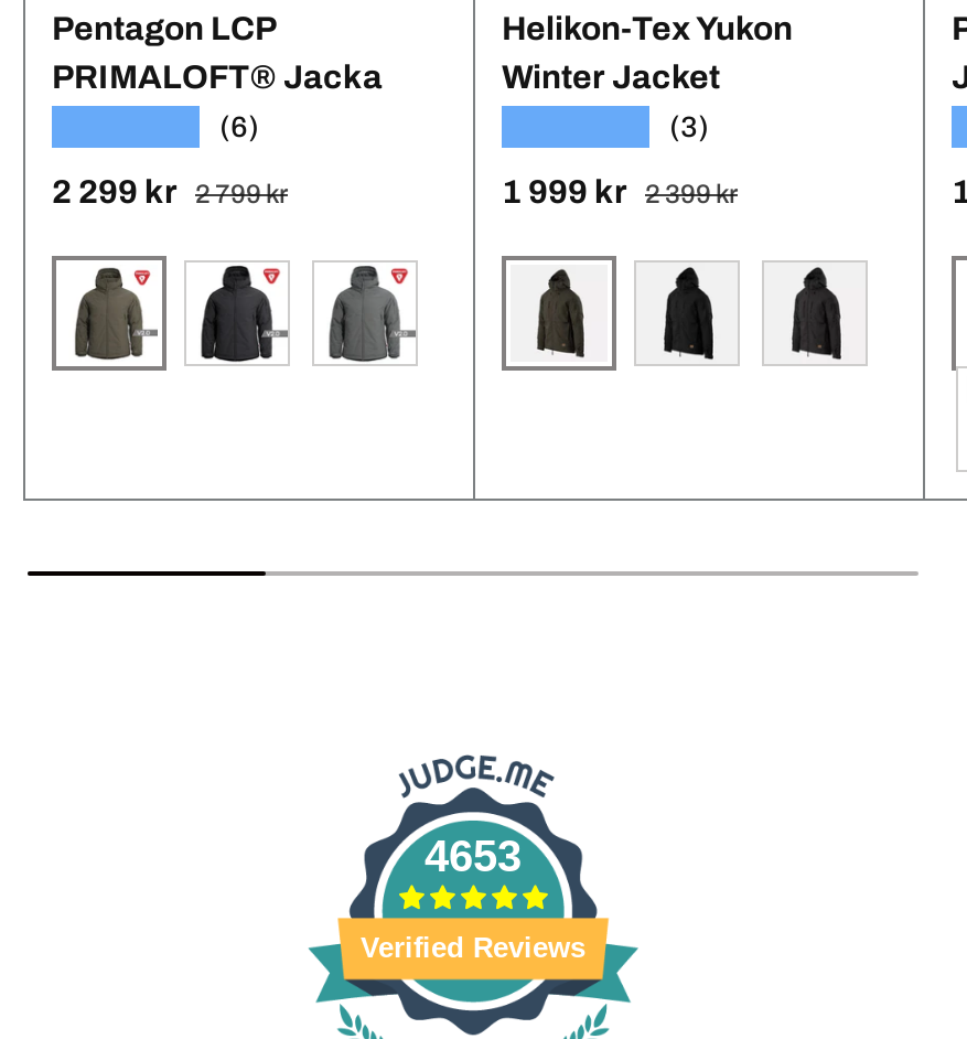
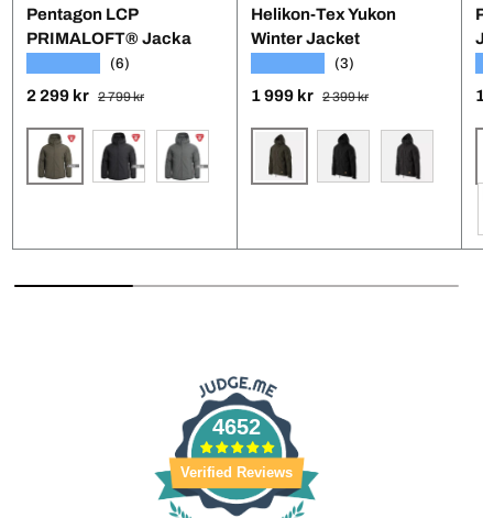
[425,832,522,881] 4653 -> [212,415,261,439] 4652

